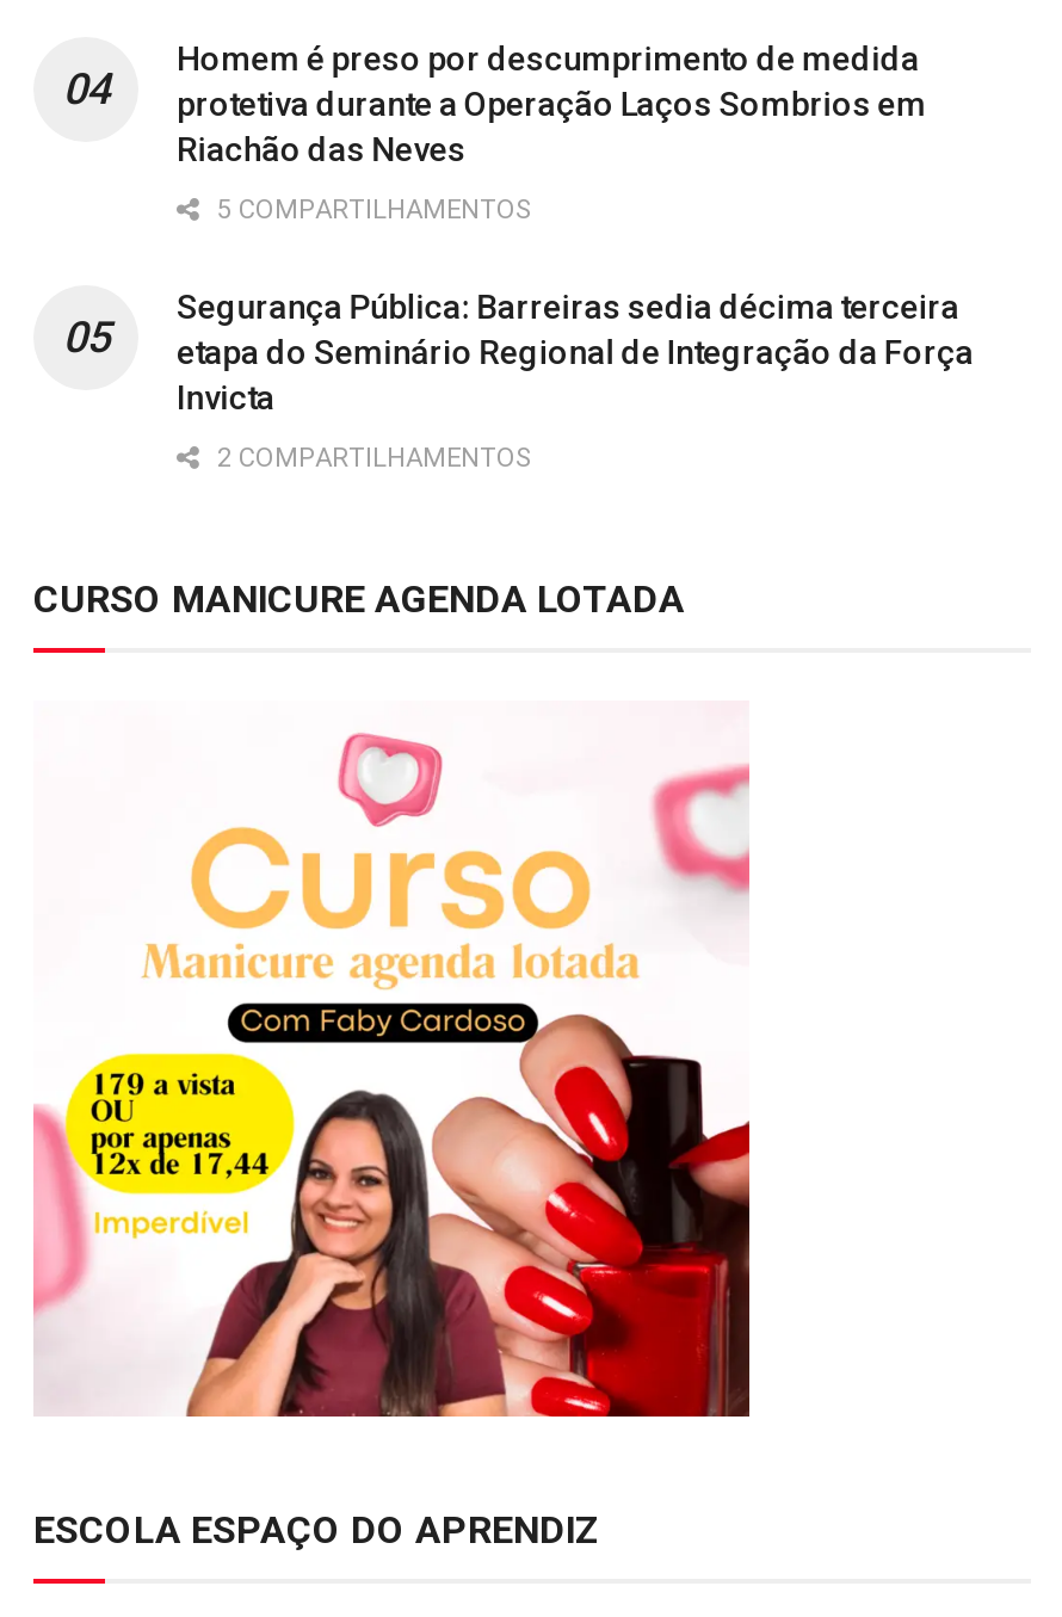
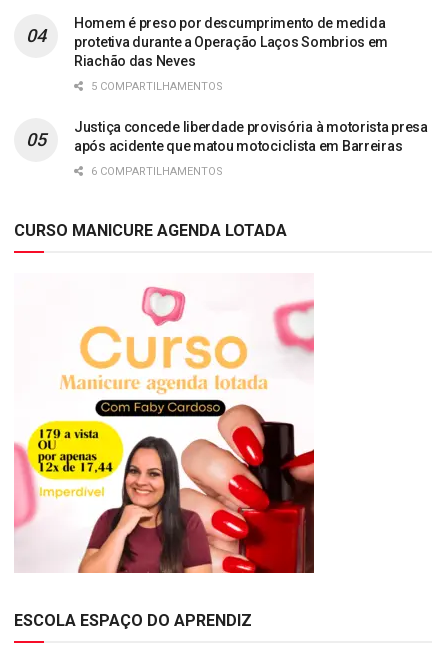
[177,287,974,416] Segurança Pública: Barreiras sedia décima terceira | etapa do Seminário Regional de Integração da Força | Invicta -> [74,119,428,154] Justiça concede liberdade provisória à motorista presa | após acidente que matou motociclista em Barreiras
[210,442,532,473] 2 COMPARTILHAMENTOS -> [88,165,223,178] 6 COMPARTILHAMENTOS

